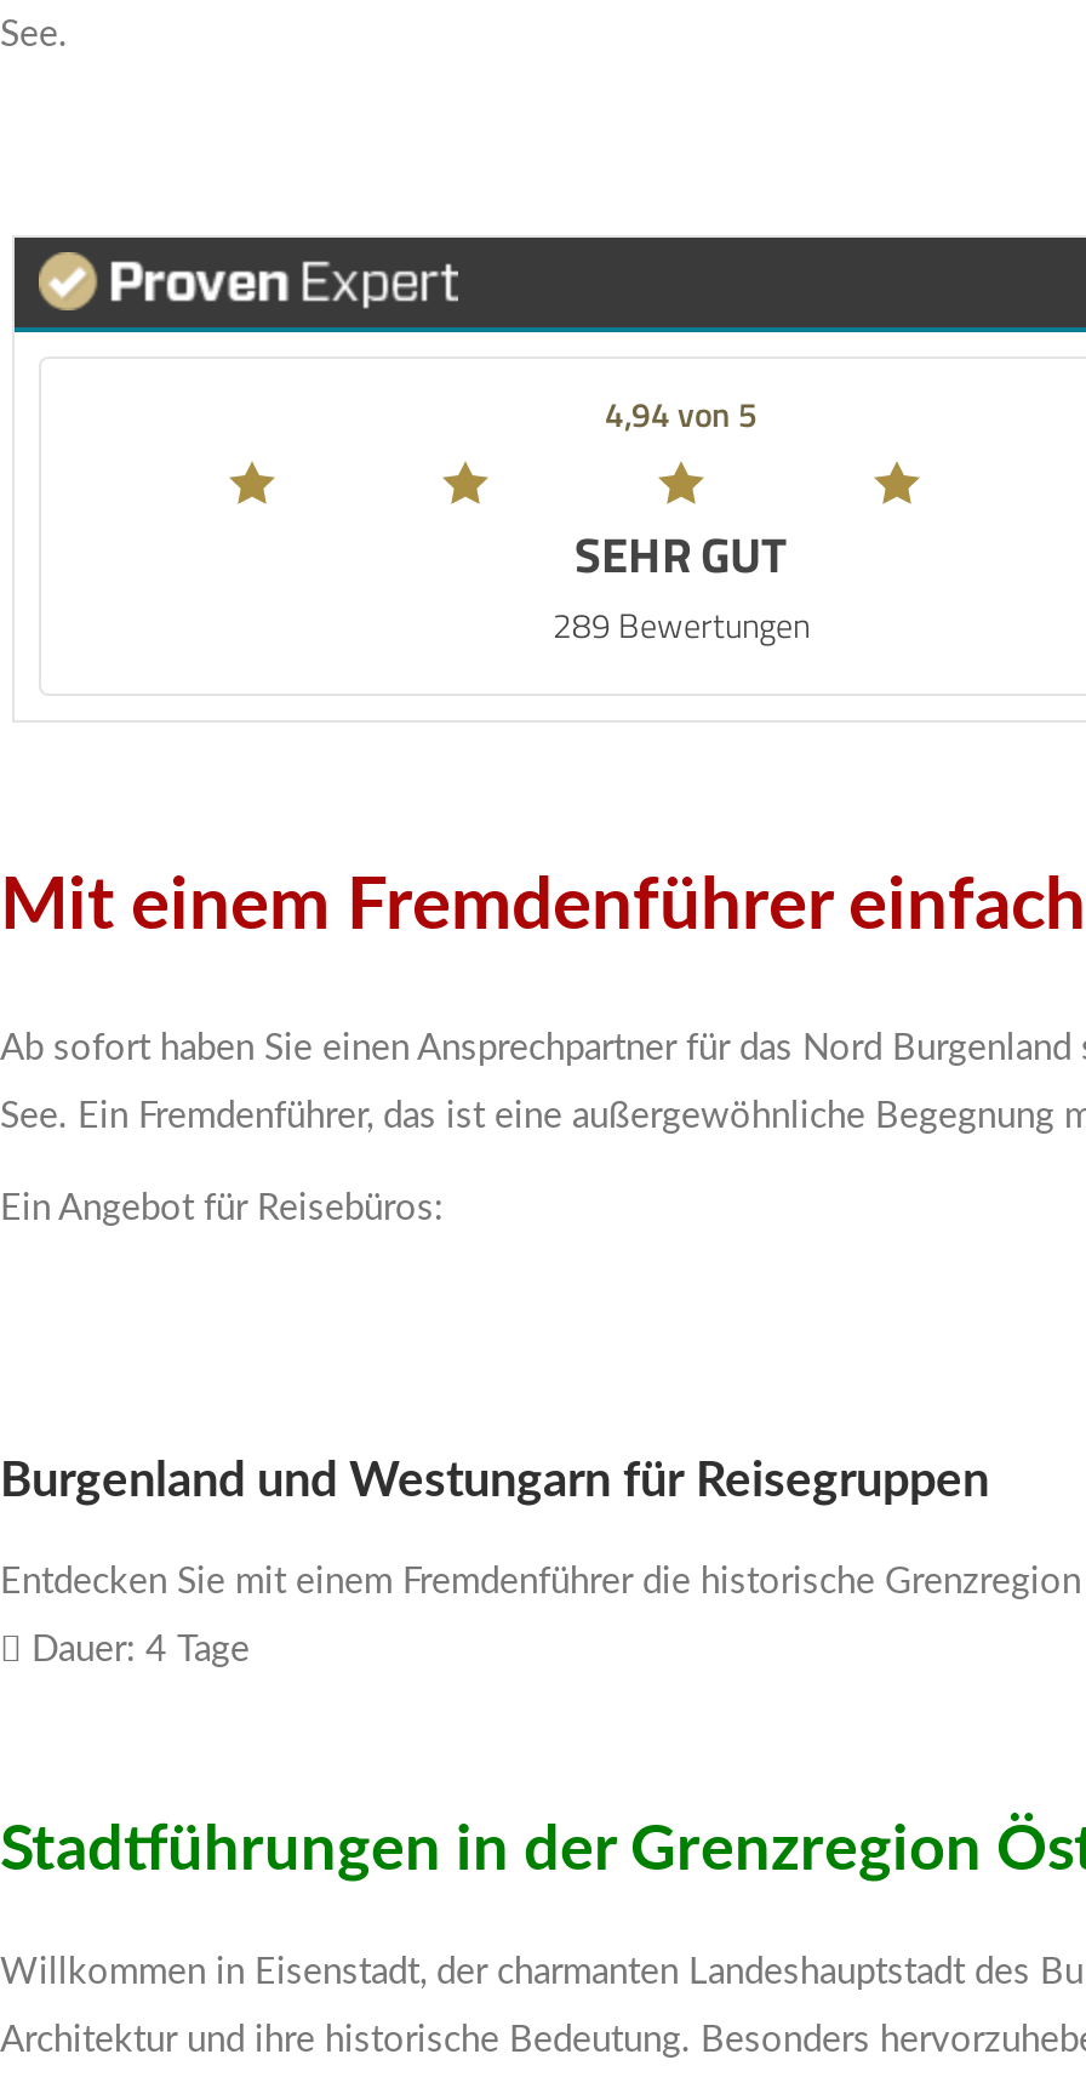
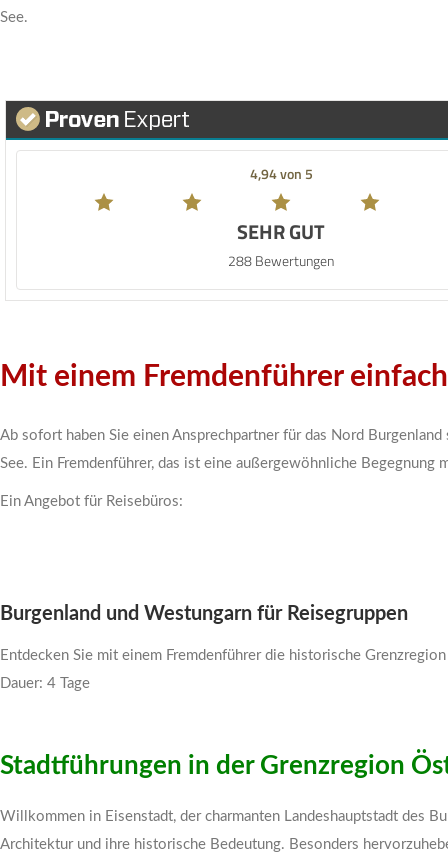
[553,601,810,647] 289 Bewertungen -> [228,251,334,270] 288 Bewertungen

